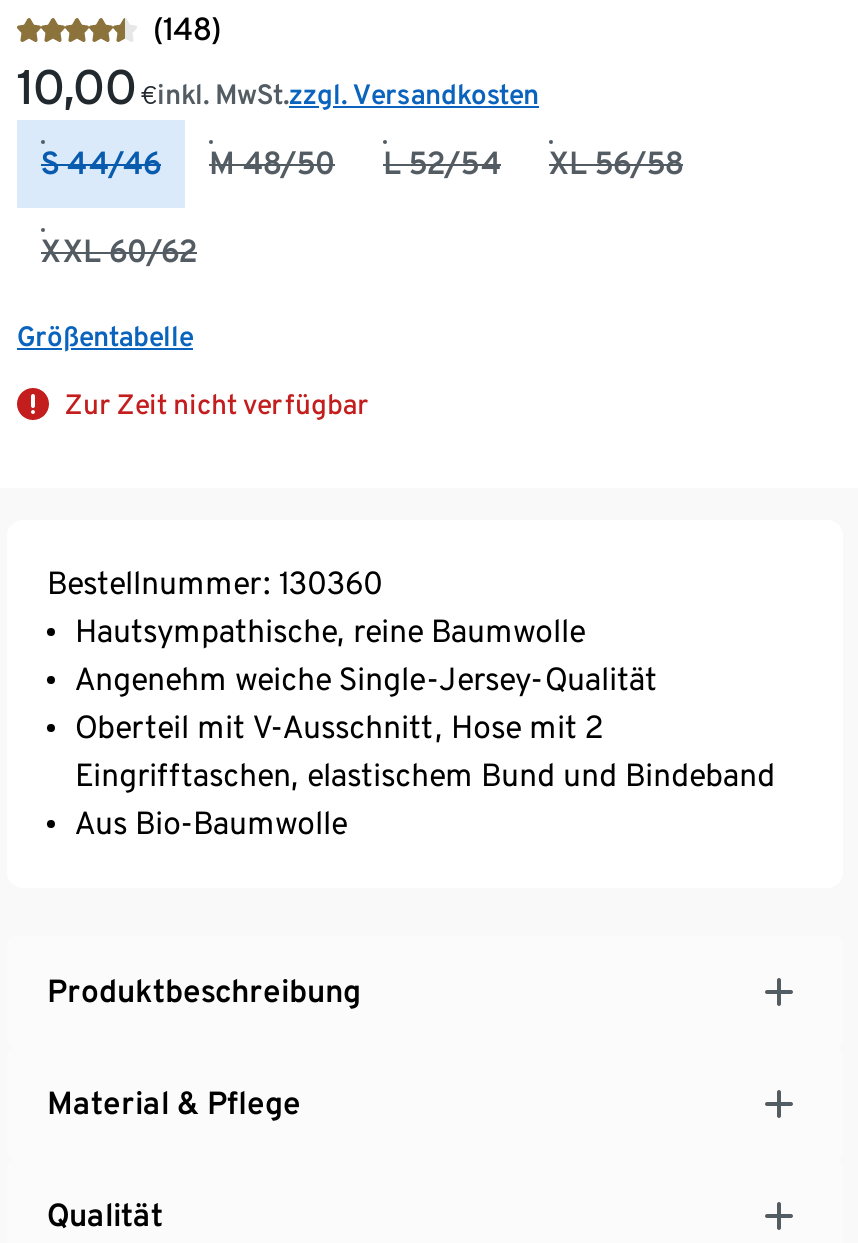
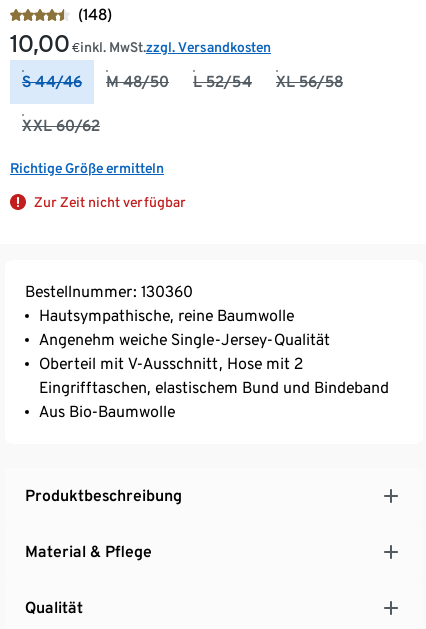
[17,320,193,352] Größentabelle -> [10,160,164,176] Richtige Größe ermitteln

